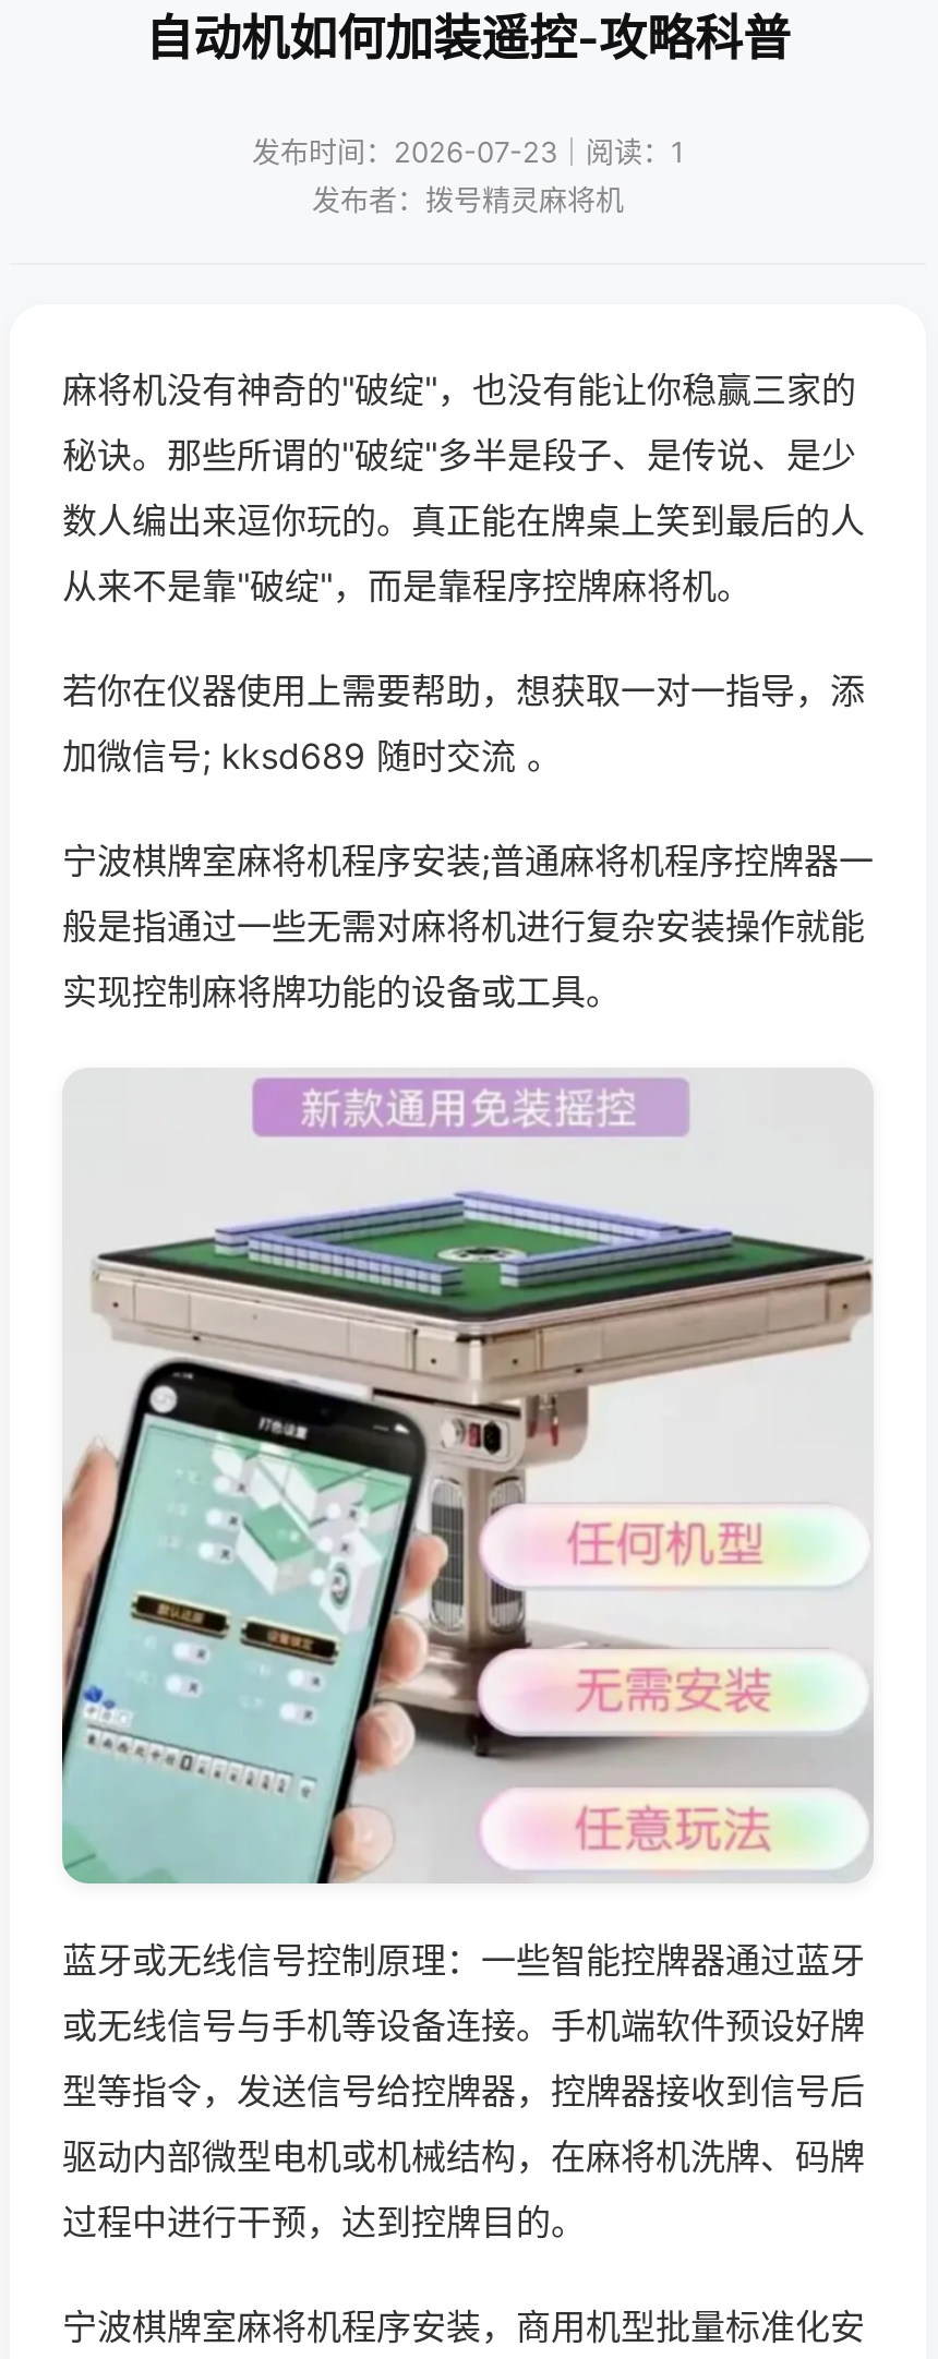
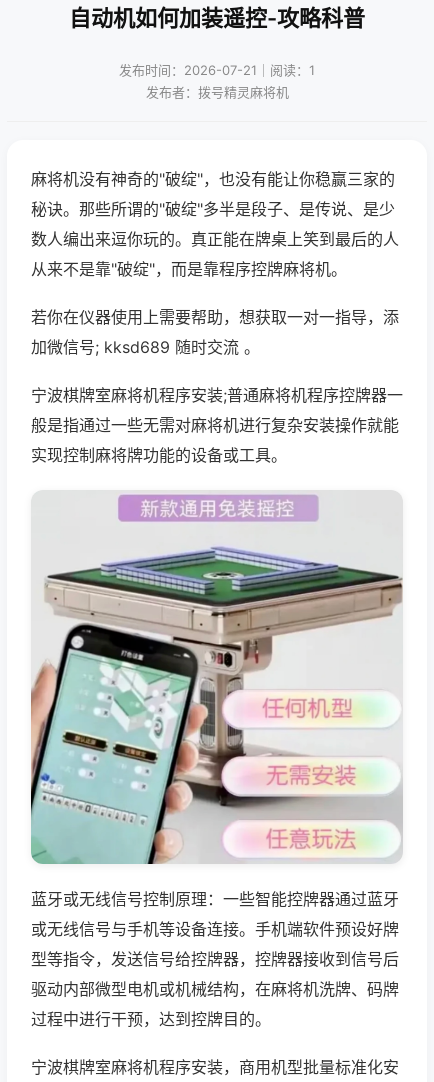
[252,134,684,169] 发布时间：2026-07-23｜阅读：1 -> [119,62,315,78] 发布时间：2026-07-21｜阅读：1

